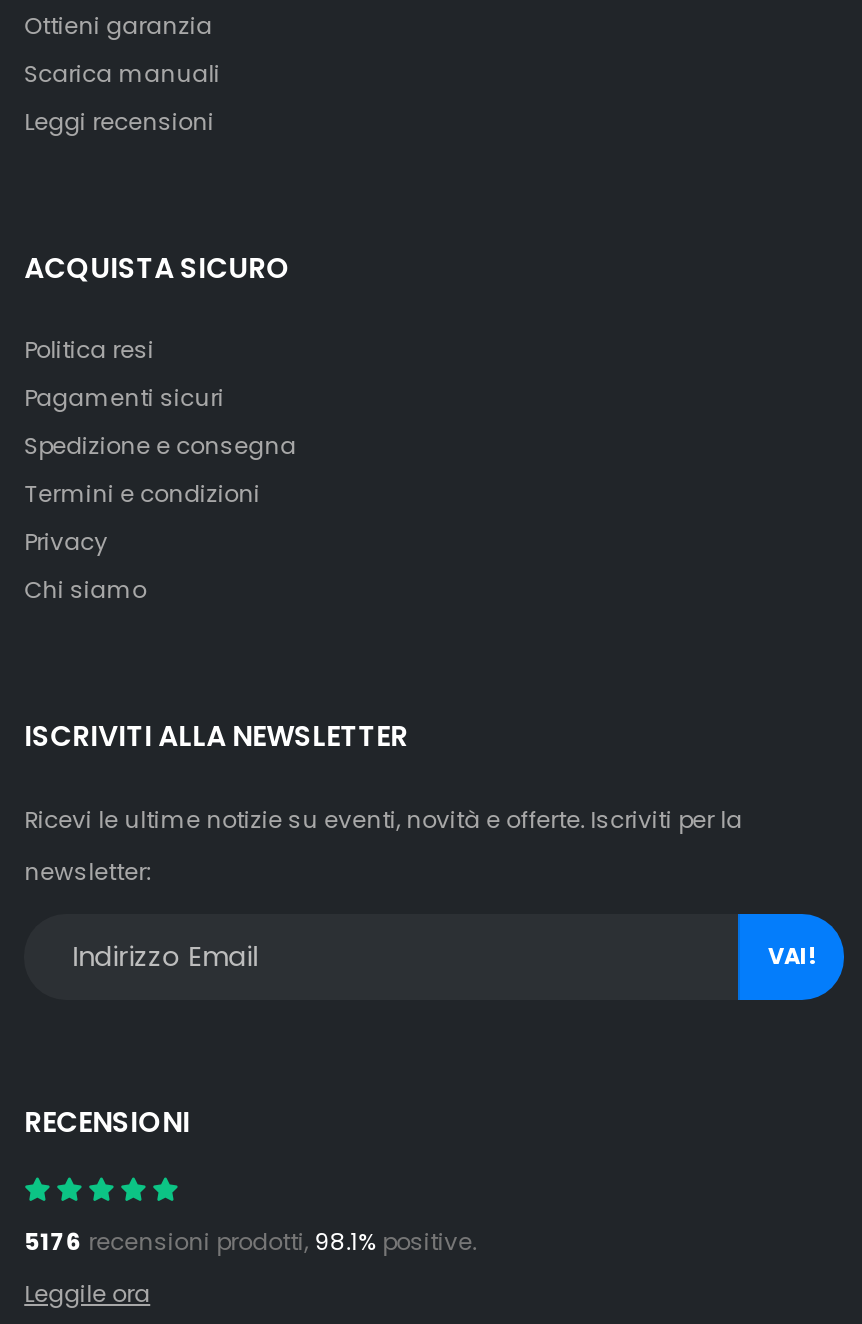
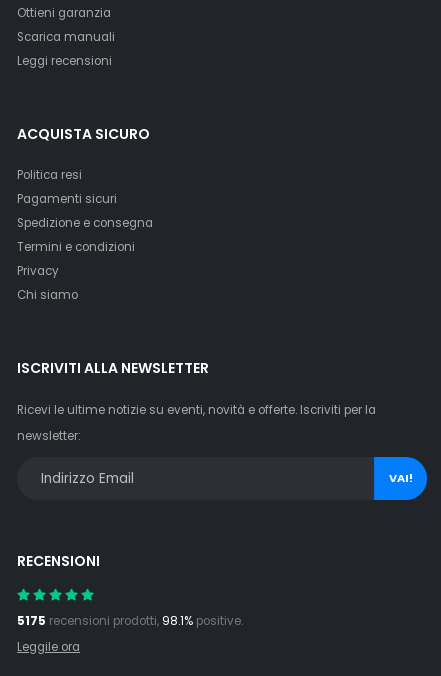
[24,1227,476,1259] 5176 recensioni prodotti, 98.1% positive. -> [17,613,243,629] 5175 recensioni prodotti, 98.1% positive.

